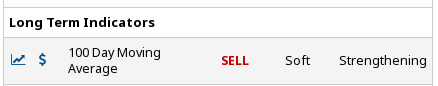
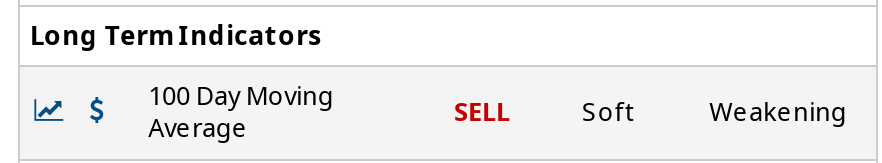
[339,52,427,69] Strengthening -> [709,96,847,130] Weakening

